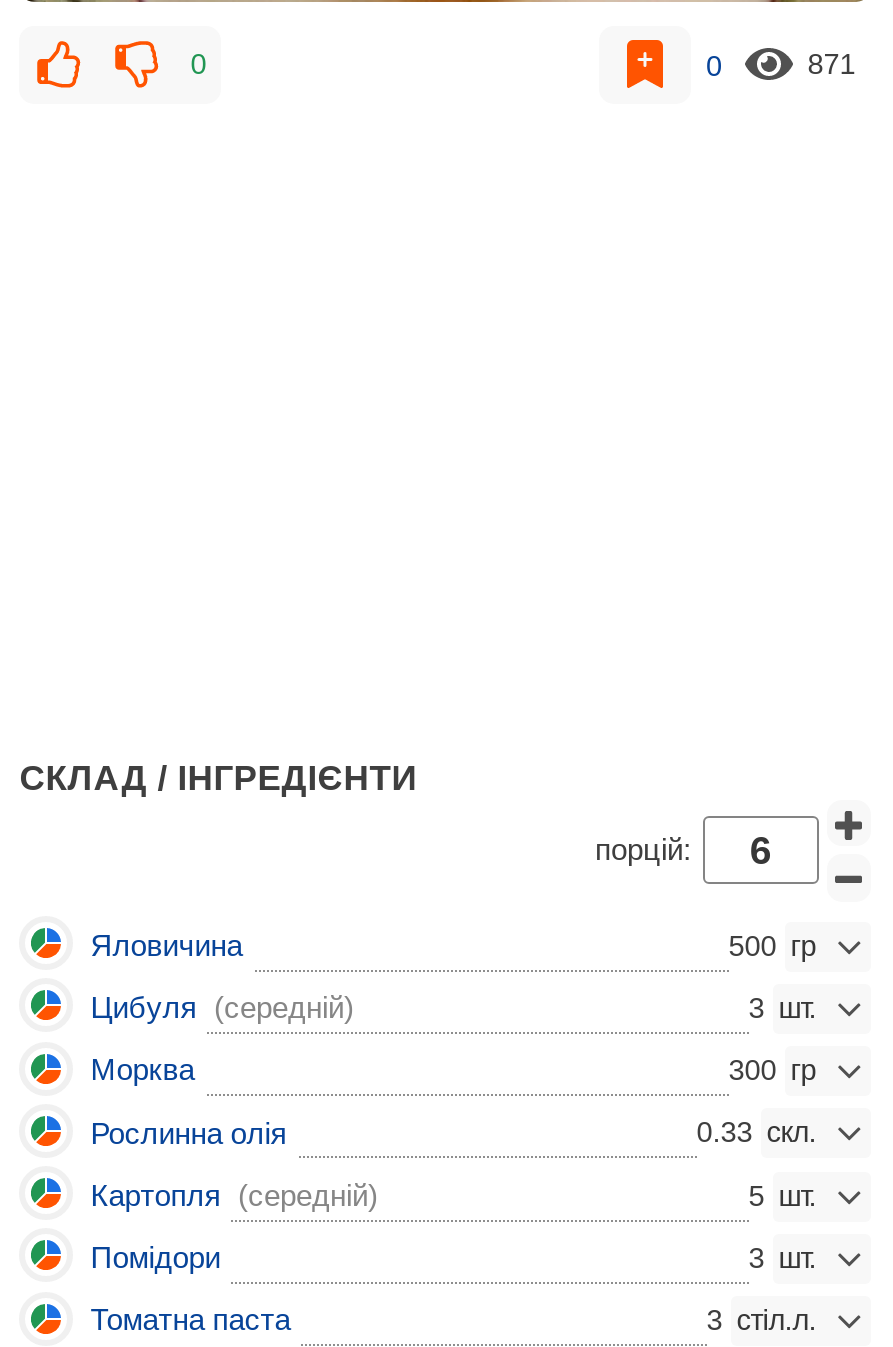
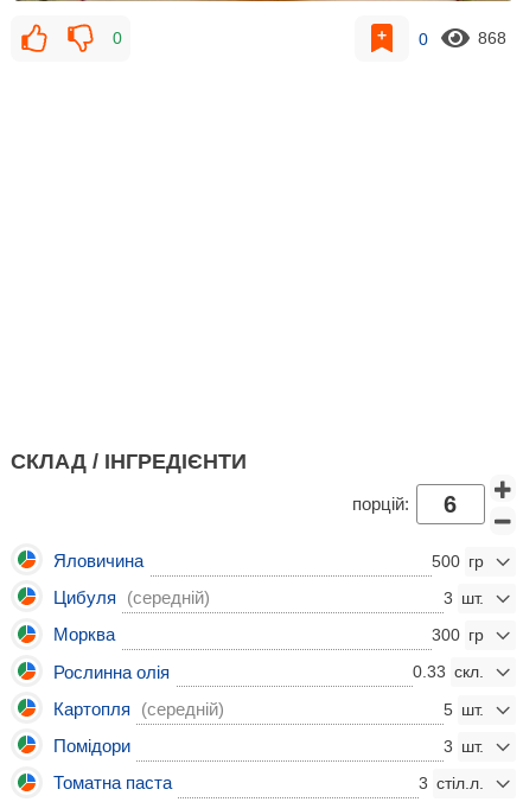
[807,49,855,81] 871 -> [478,29,507,48] 868

